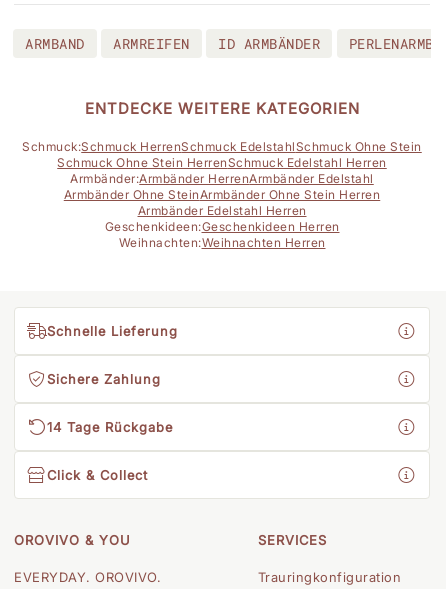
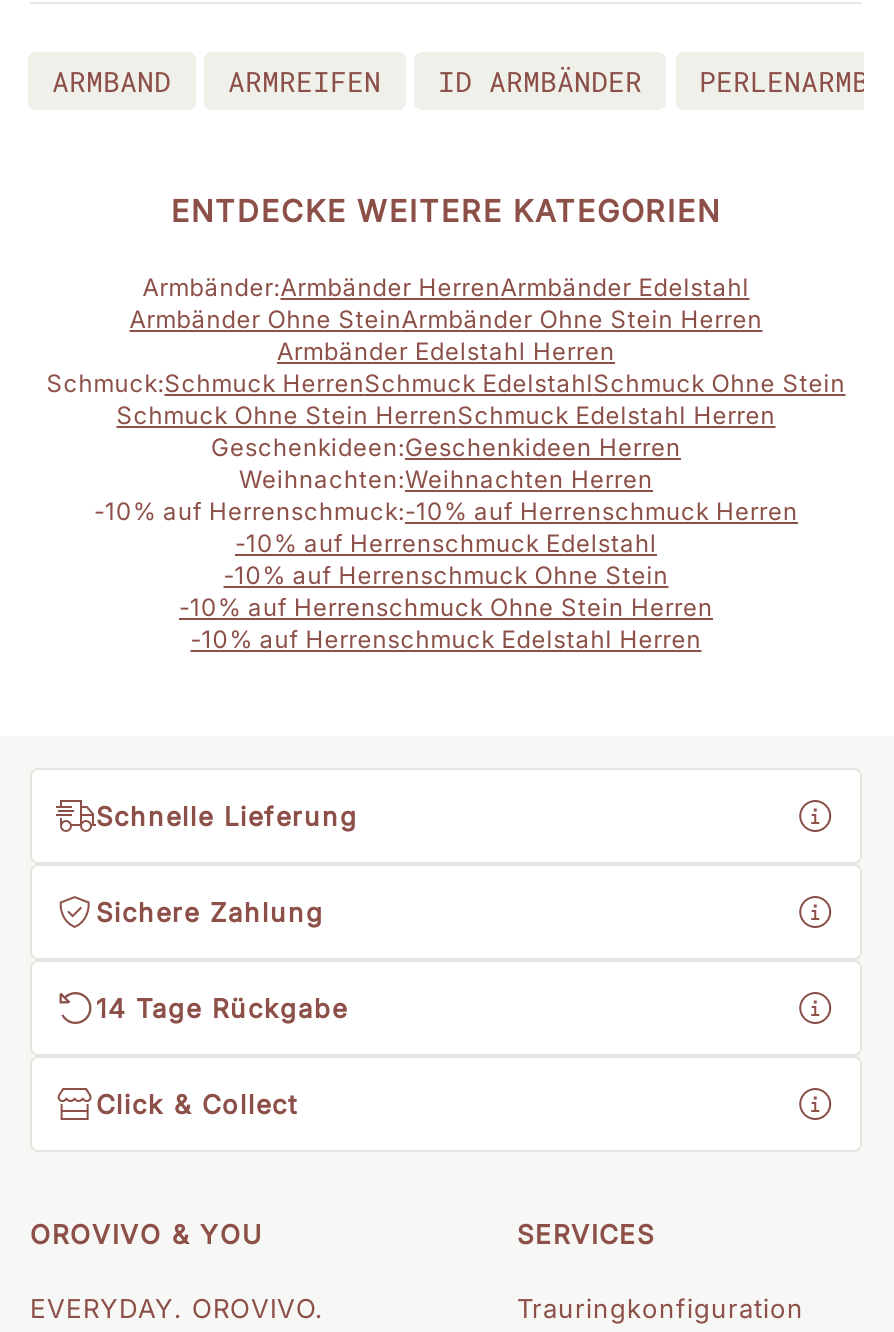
moved [22,139,422,170] -> [46,368,846,430]: Schmuck:Schmuck HerrenSchmuck EdelstahlSchmuck Ohne Stein | Schmuck Ohne Stein HerrenSchmuck Edelstahl Herren
moved [64,171,380,218] -> [130,272,762,366]: Armbänder:Armbänder HerrenArmbänder Edelstahl | Armbänder Ohne SteinArmbänder Ohne Stein Herren | Armbänder Edelstahl Herren
none -> [94,496,798,654] -10% auf Herrenschmuck:-10% auf Herrenschmuck Herren | -10% auf Herrenschmuck Edelstahl | -10% auf Herrenschmuck Ohne Stein | -10% auf Herrenschmuck Ohne Stein Herren | -10% auf Herrenschmuck Edelstahl Herren

